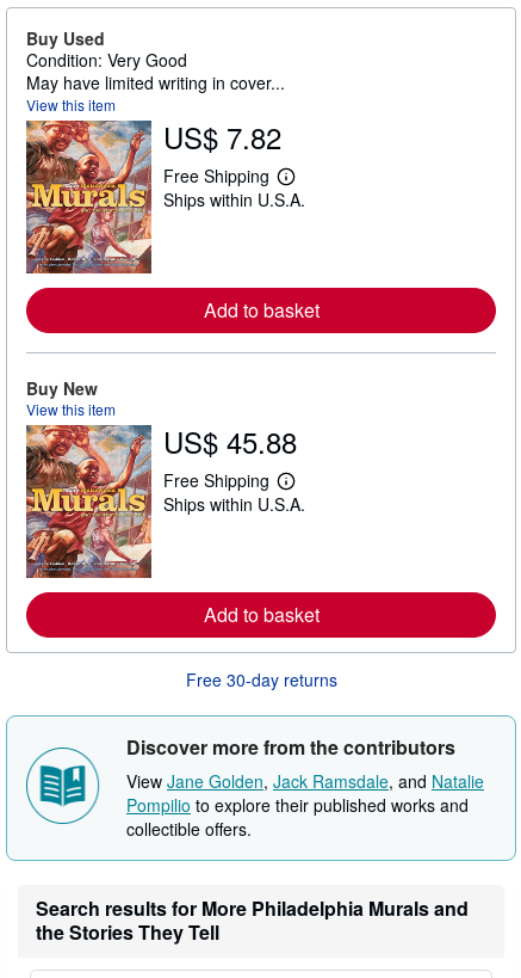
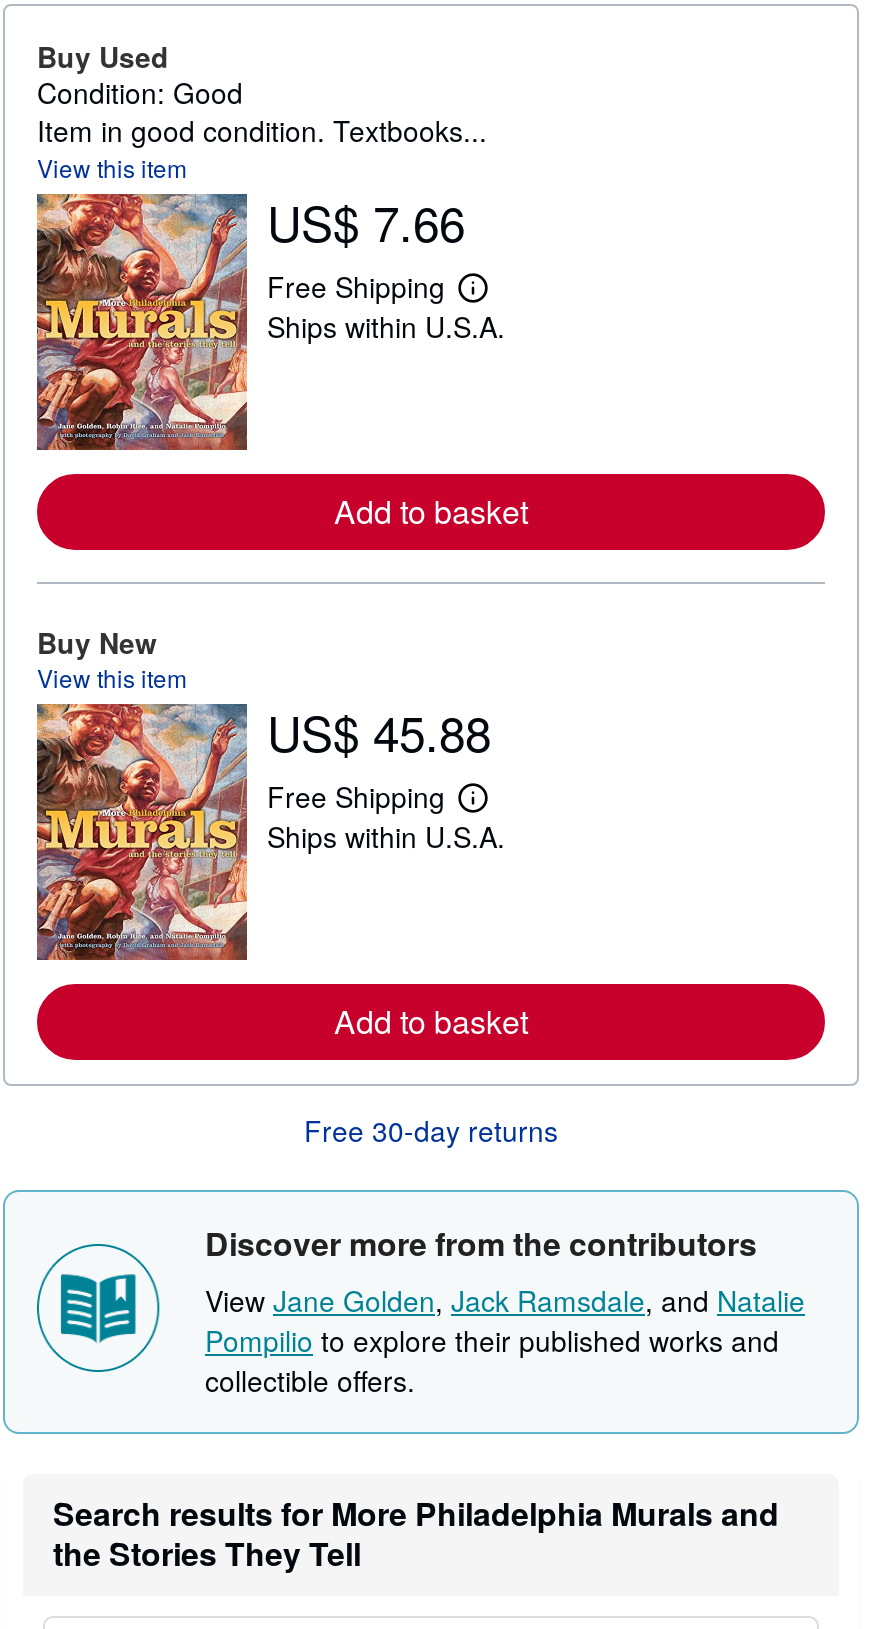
[26,48,285,94] Condition: Very Good | May have limited writing in cover... -> [37,72,487,150] Condition: Good | Item in good condition. Textbooks...
[163,116,281,158] US$ 7.82 -> [267,186,465,256] US$ 7.66

